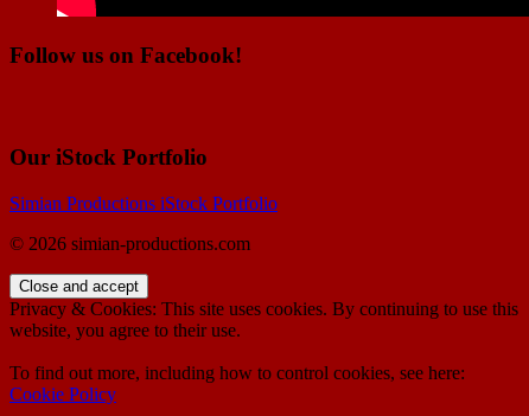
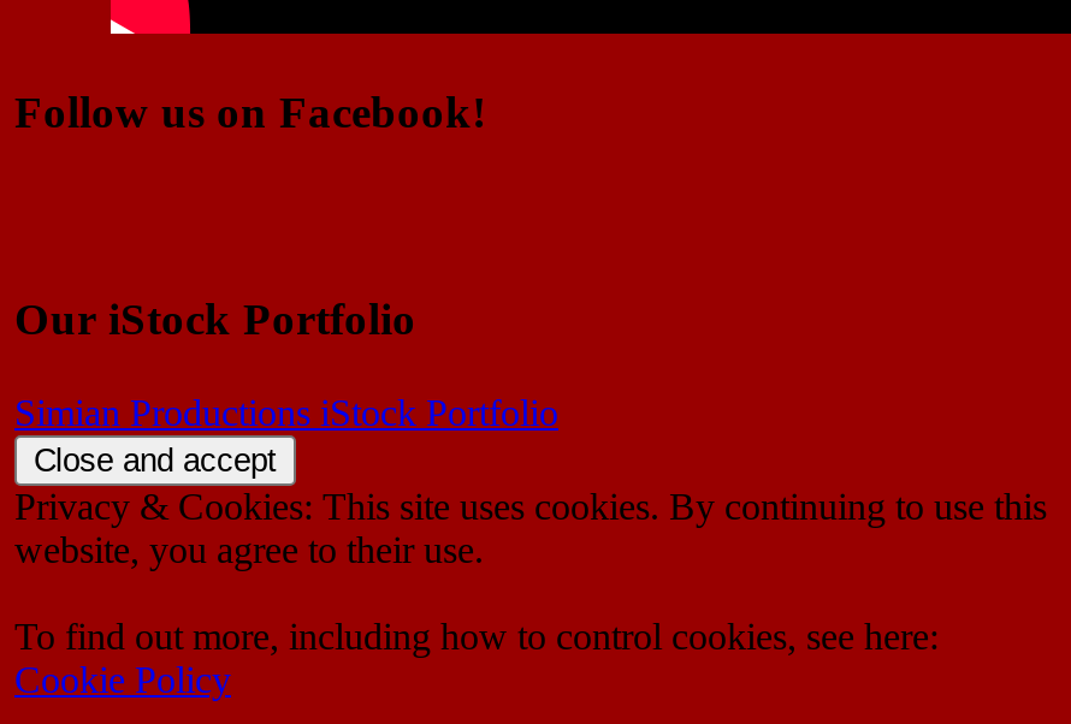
[9,233,250,253] © 2026 simian-productions.com -> none

